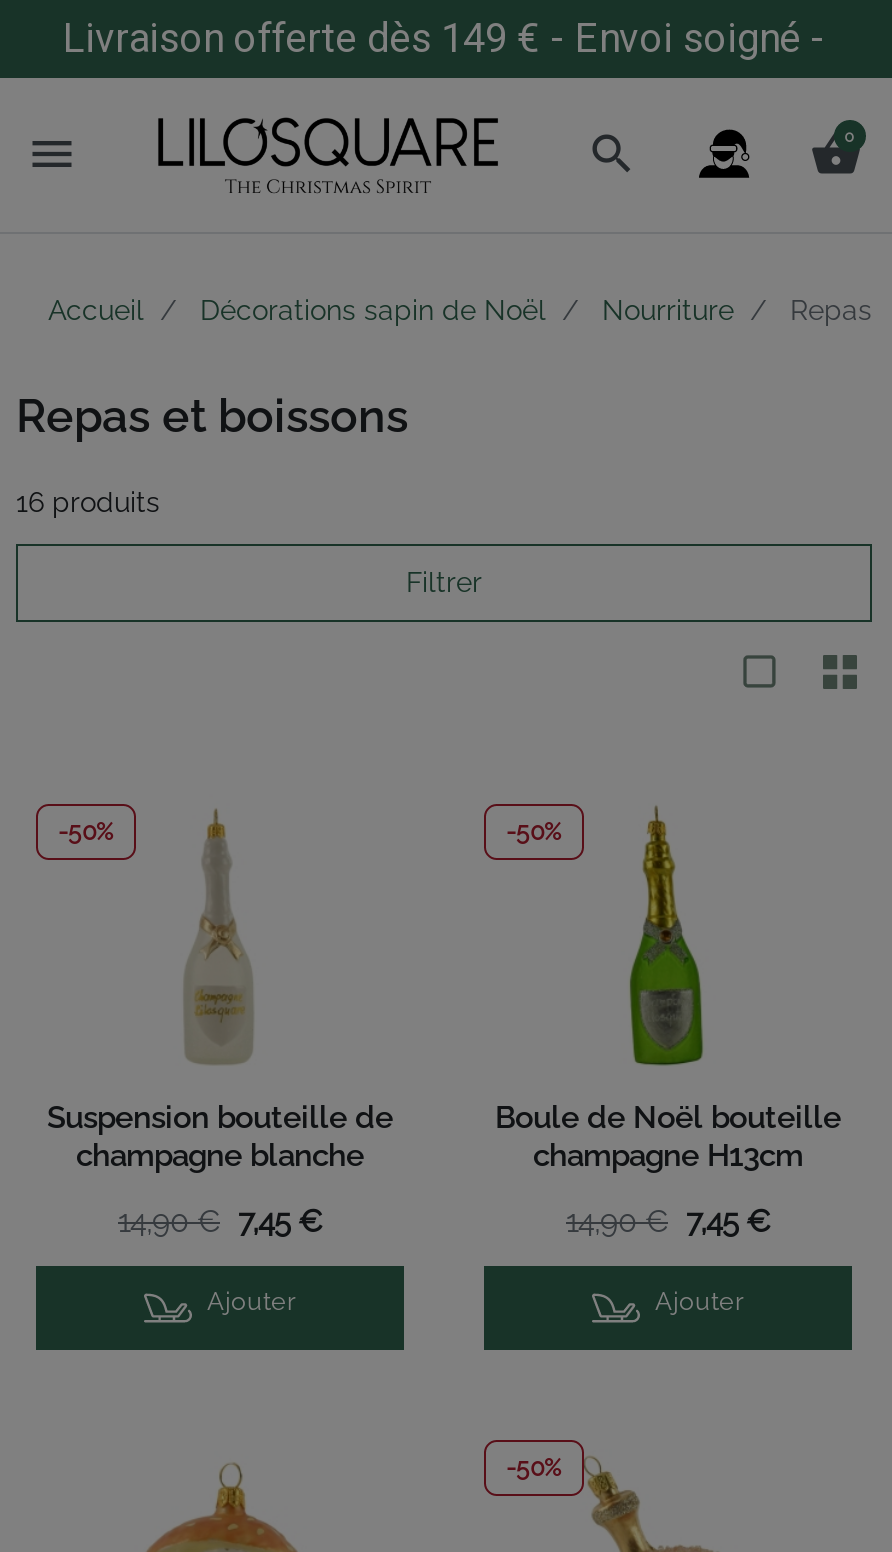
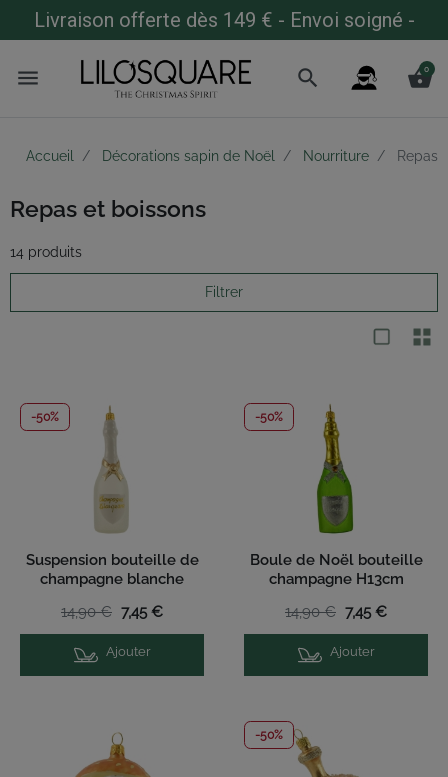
[16,486,160,518] 16 produits -> [10,244,82,260] 14 produits

